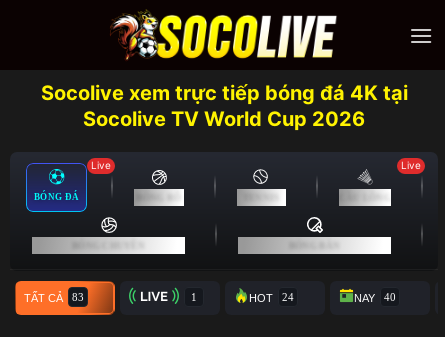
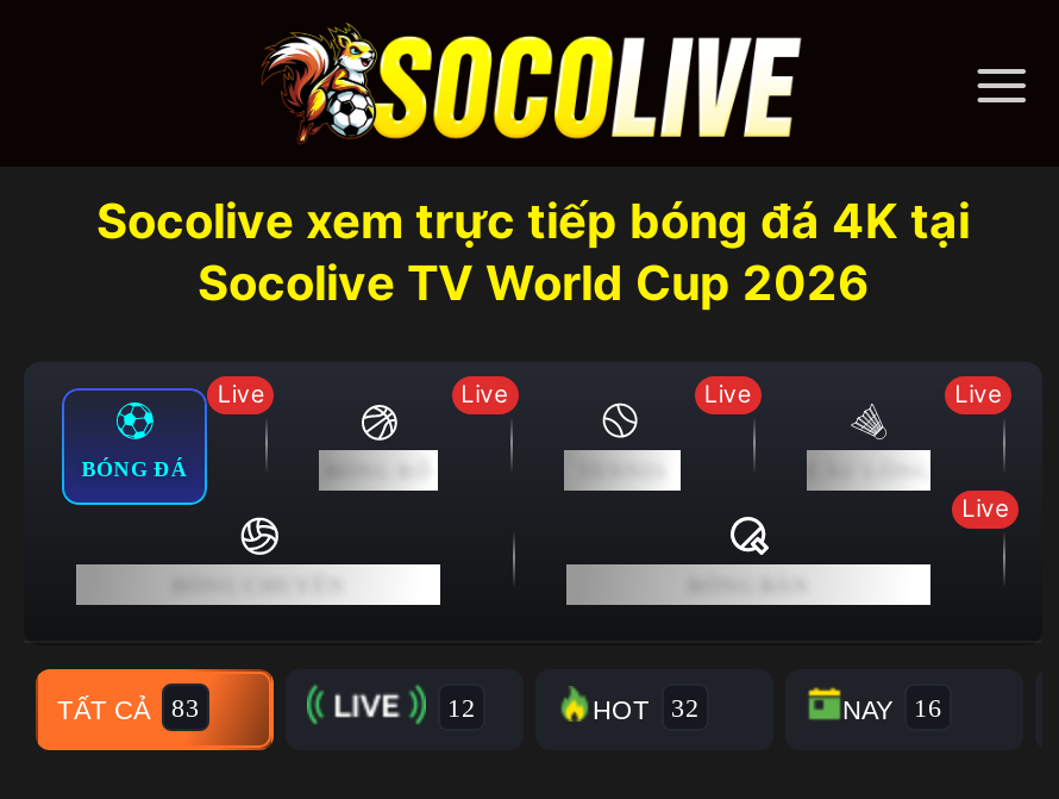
none -> [461,379,508,408] Live
none -> [704,379,752,408] Live
none -> [962,493,1010,522] Live

